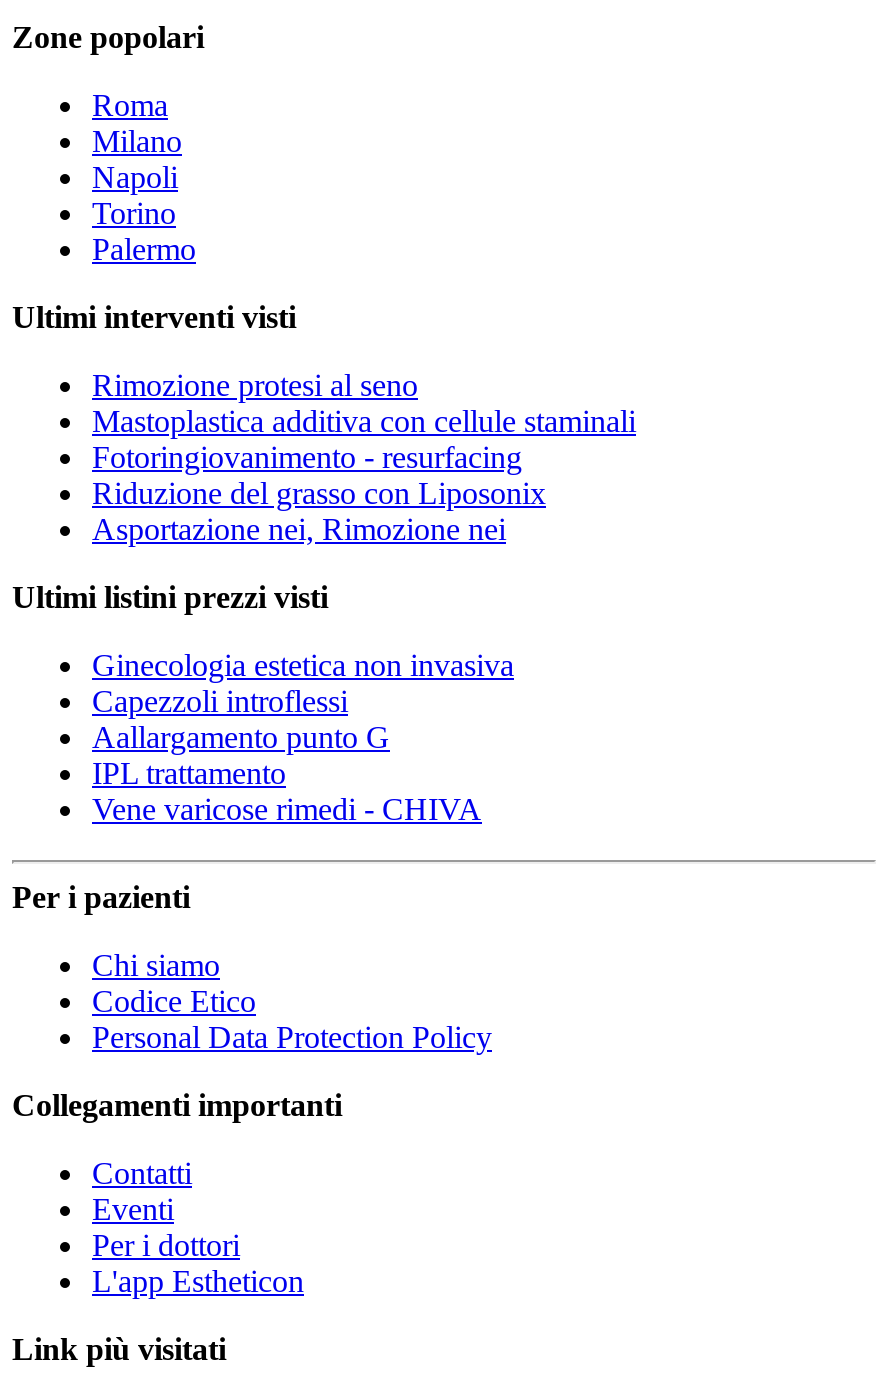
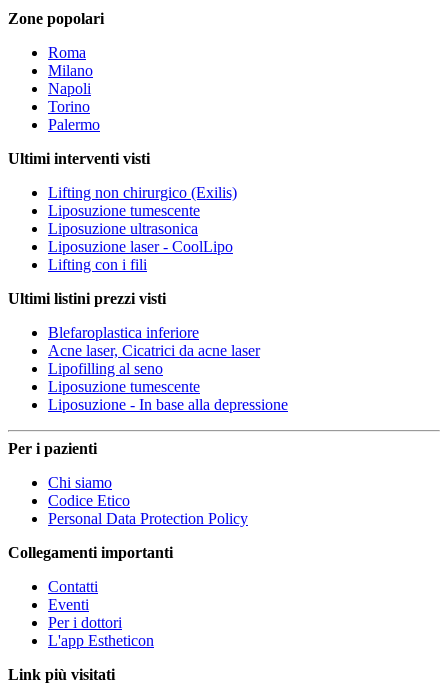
[92,369,636,547] Rimozione protesi al seno | Mastoplastica additiva con cellule staminali | Fotoringiovanimento - resurfacing | Riduzione del grasso con Liposonix | Asportazione nei, Rimozione nei -> [48,184,237,273] Lifting non chirurgico (Exilis) | Liposuzione tumescente | Liposuzione ultrasonica | Liposuzione laser - CoolLipo | Lifting con i fili
[92,649,514,827] Ginecologia estetica non invasiva | Capezzoli introflessi | Aallargamento punto G | IPL trattamento | Vene varicose rimedi - CHIVA -> [48,324,288,413] Blefaroplastica inferiore | Acne laser, Cicatrici da acne laser | Lipofilling al seno | Liposuzione tumescente | Liposuzione - In base alla depressione

